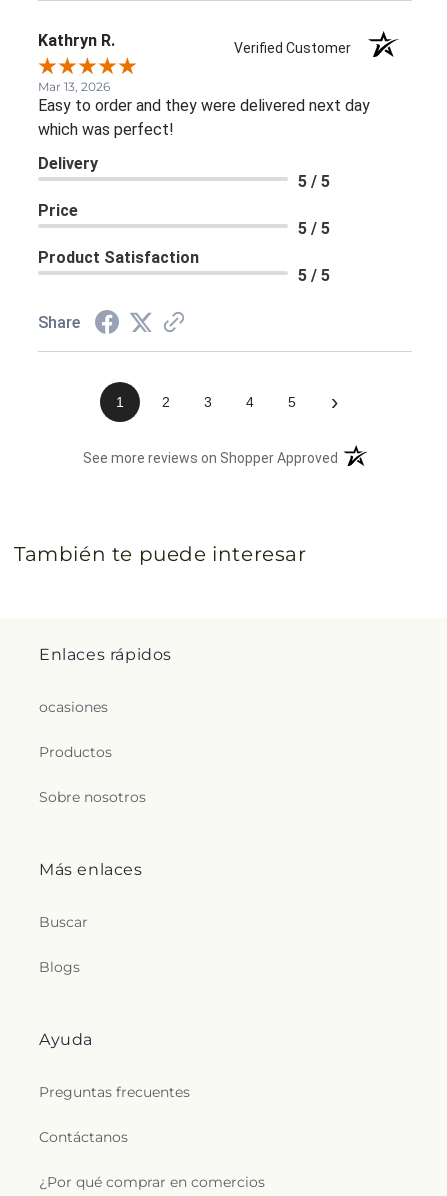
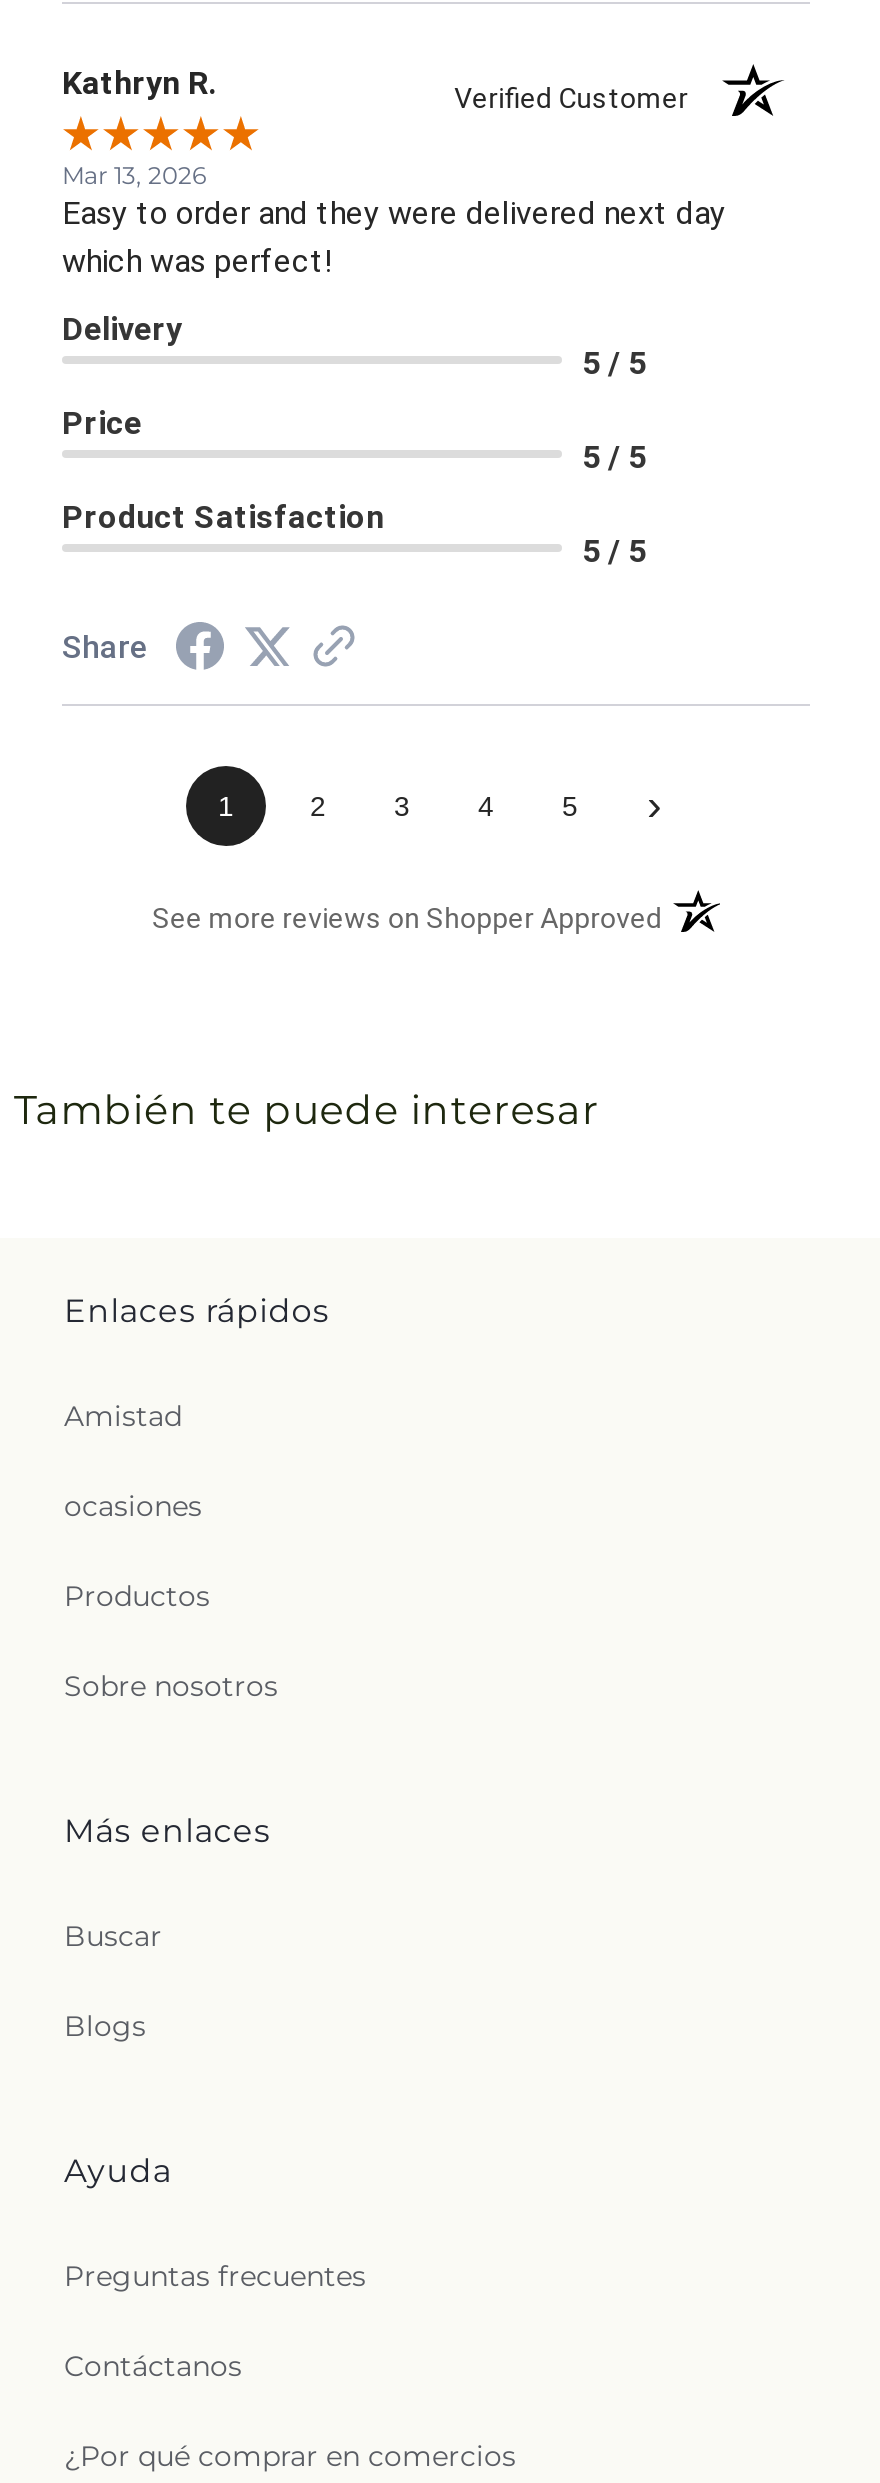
none -> [64,1398,182,1434] Amistad

